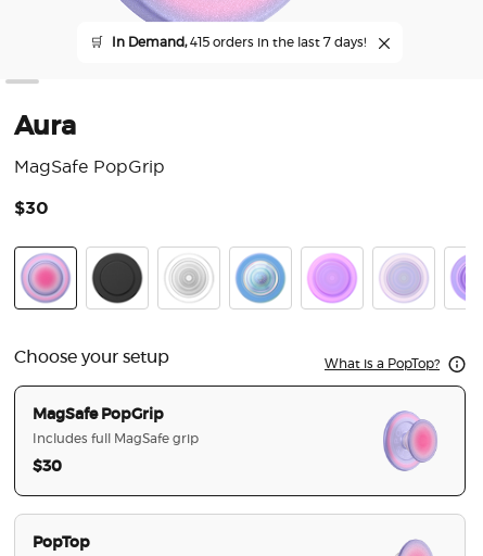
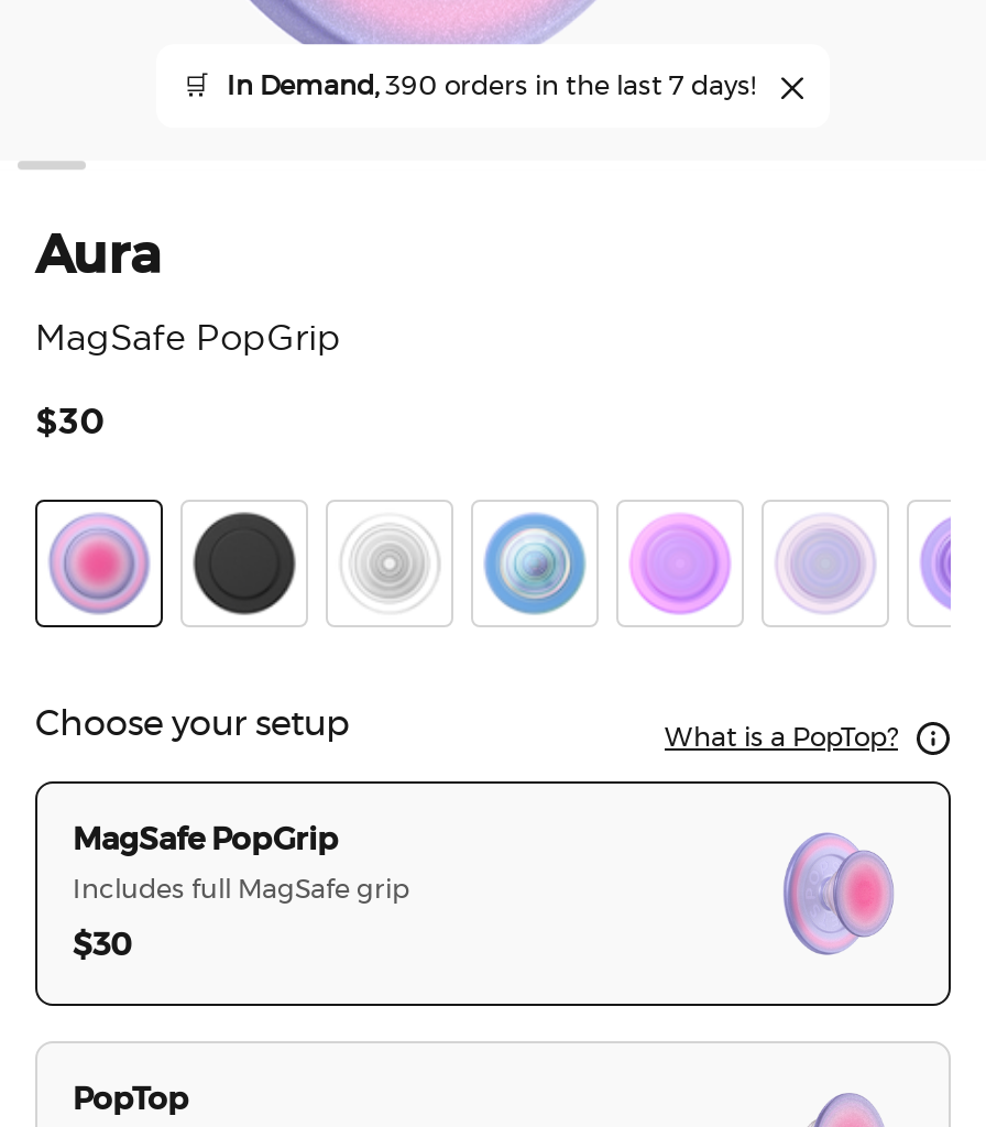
[112,36,366,49] In Demand, 415 orders in the last 7 days! -> [227,73,755,99] In Demand, 390 orders in the last 7 days!

